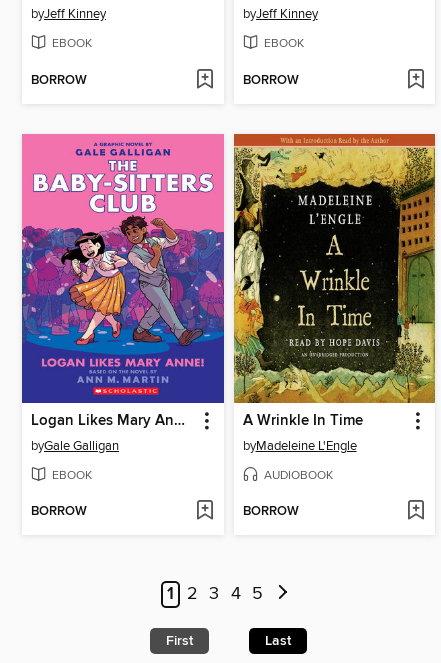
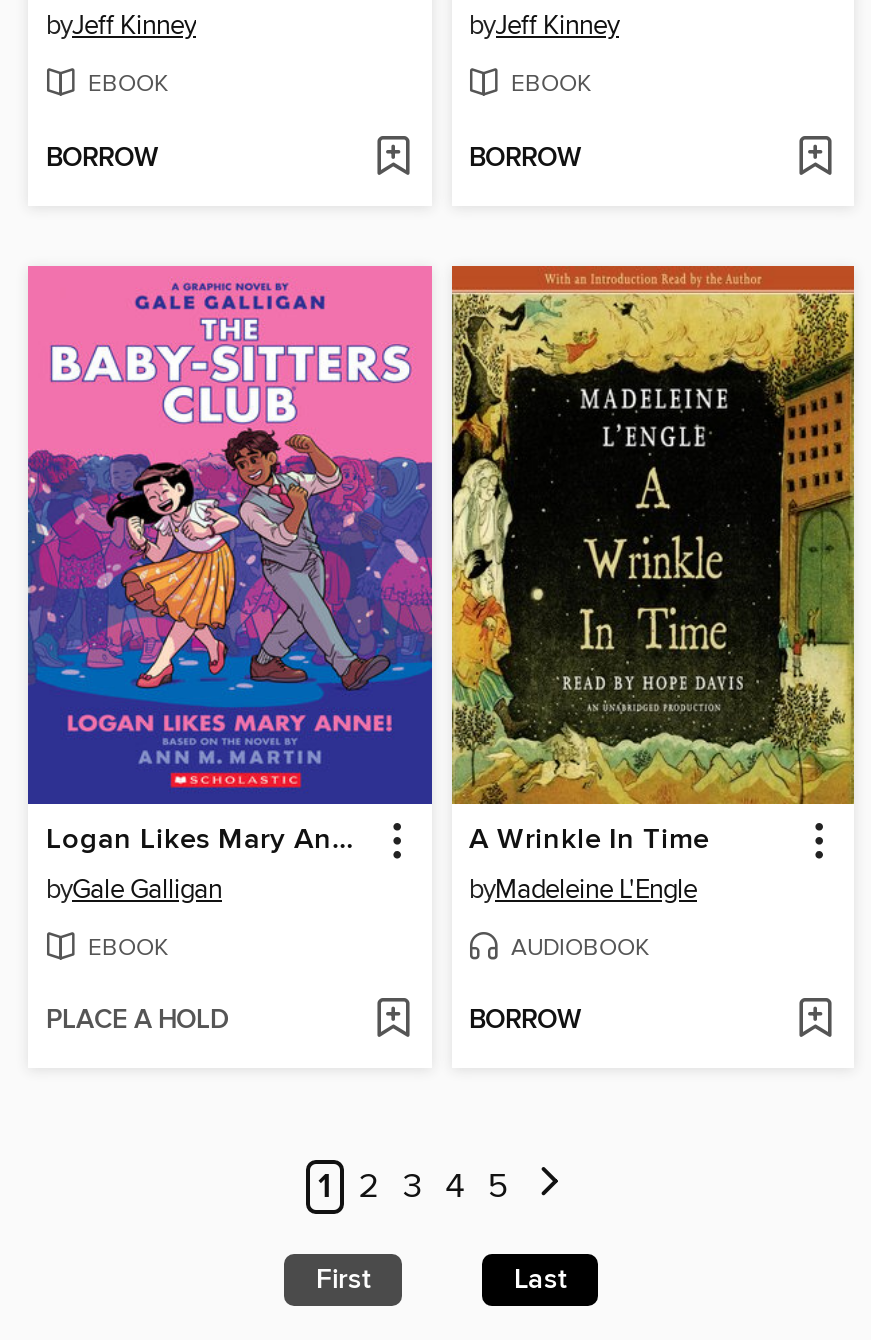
[31,503,87,520] BORROW -> [46,1004,228,1038] PLACE A HOLD

